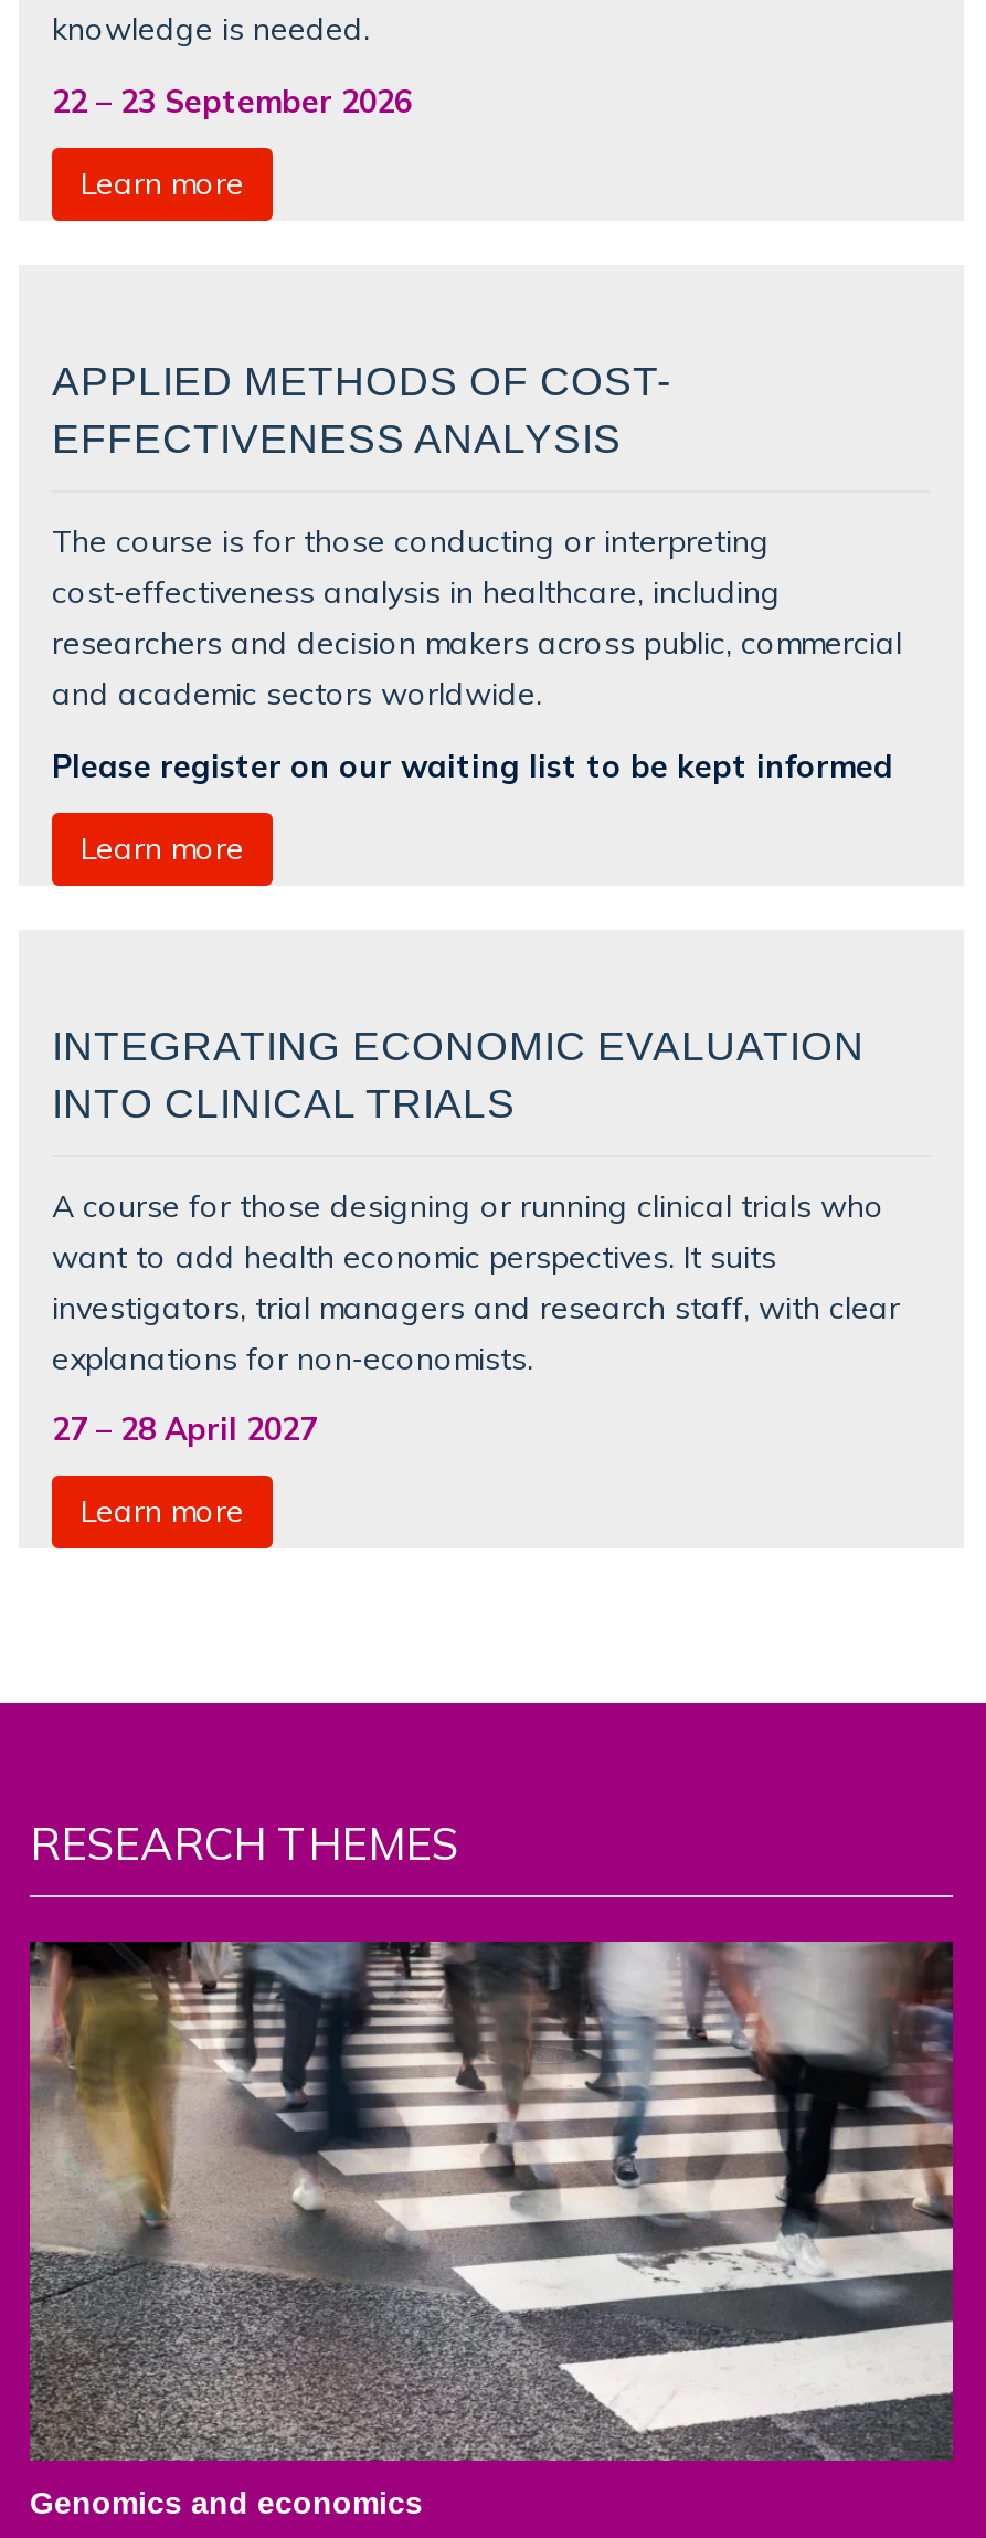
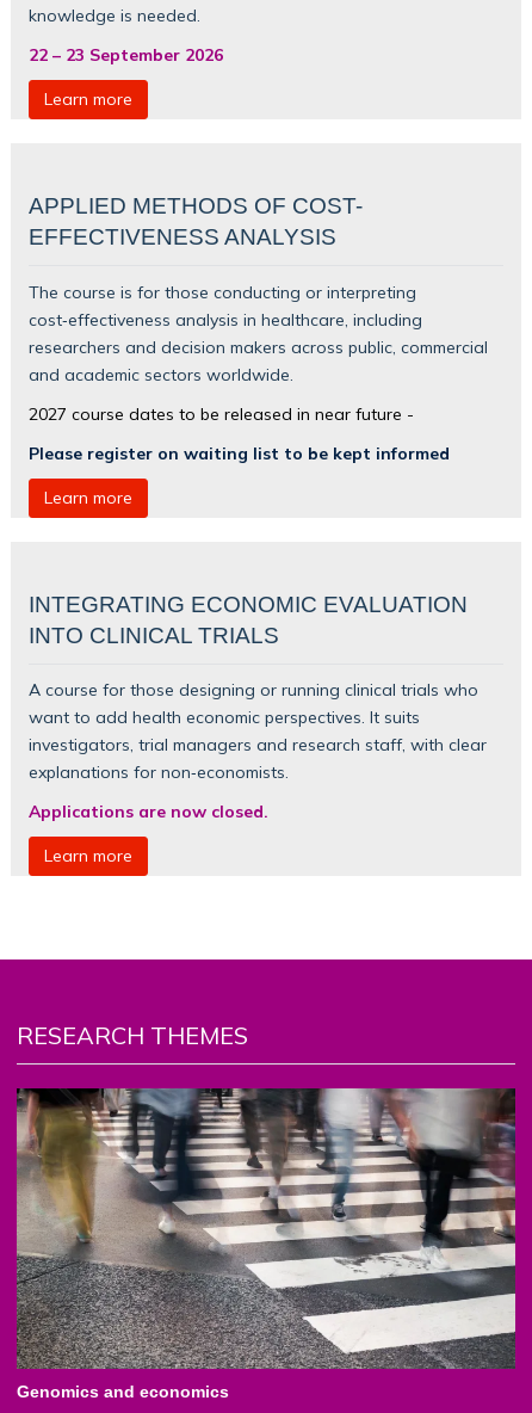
[52,745,893,783] Please register on our waiting list to be kept informed -> [29,403,450,462] 2027 course dates to be released in near future - | Please register on waiting list to be kept informed
[52,1410,317,1448] 27 – 28 April 2027 -> [29,801,268,822] Applications are now closed.

